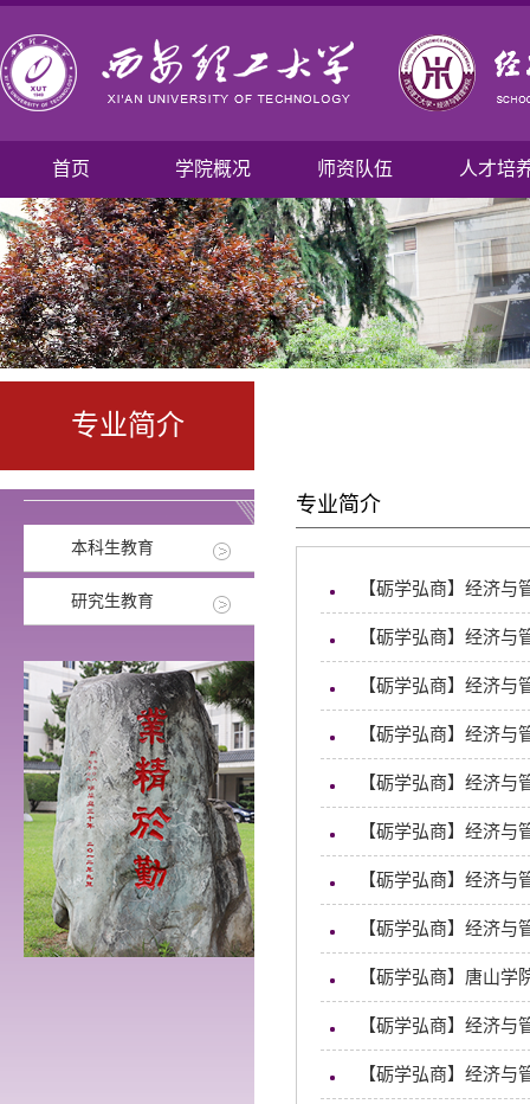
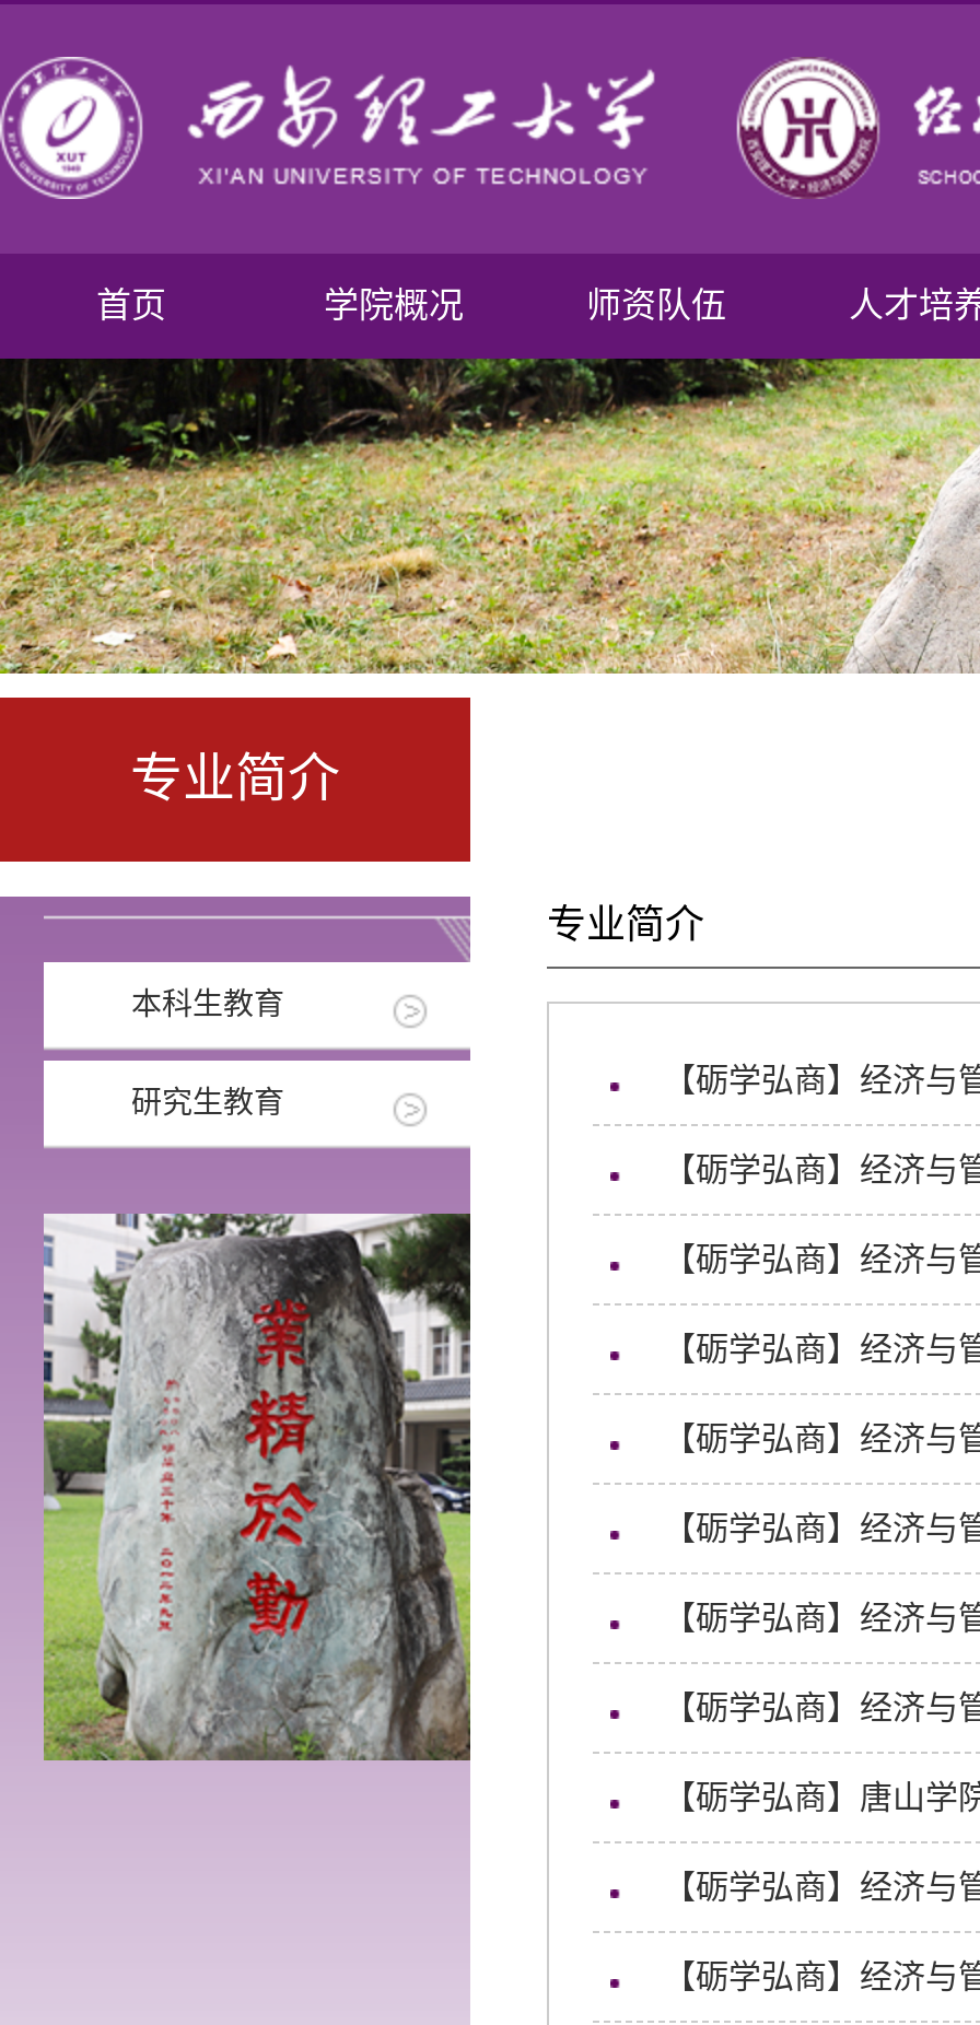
[4,197,526,370] [image] -> [7,356,973,676] [image]

